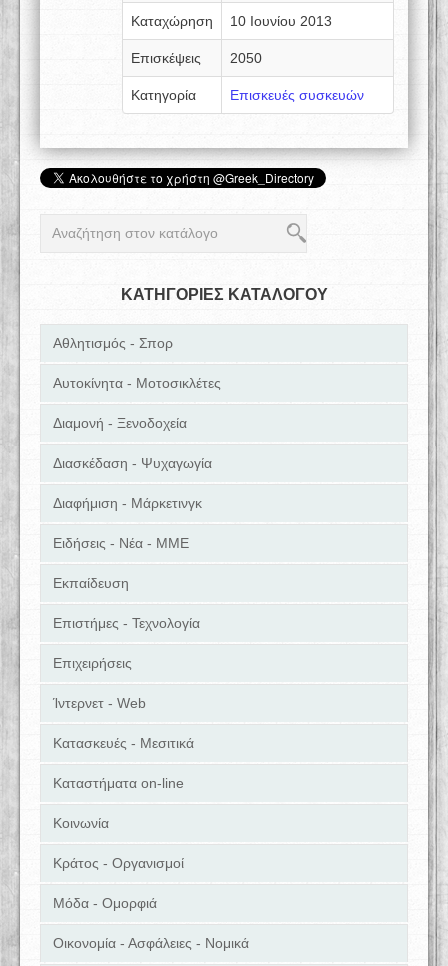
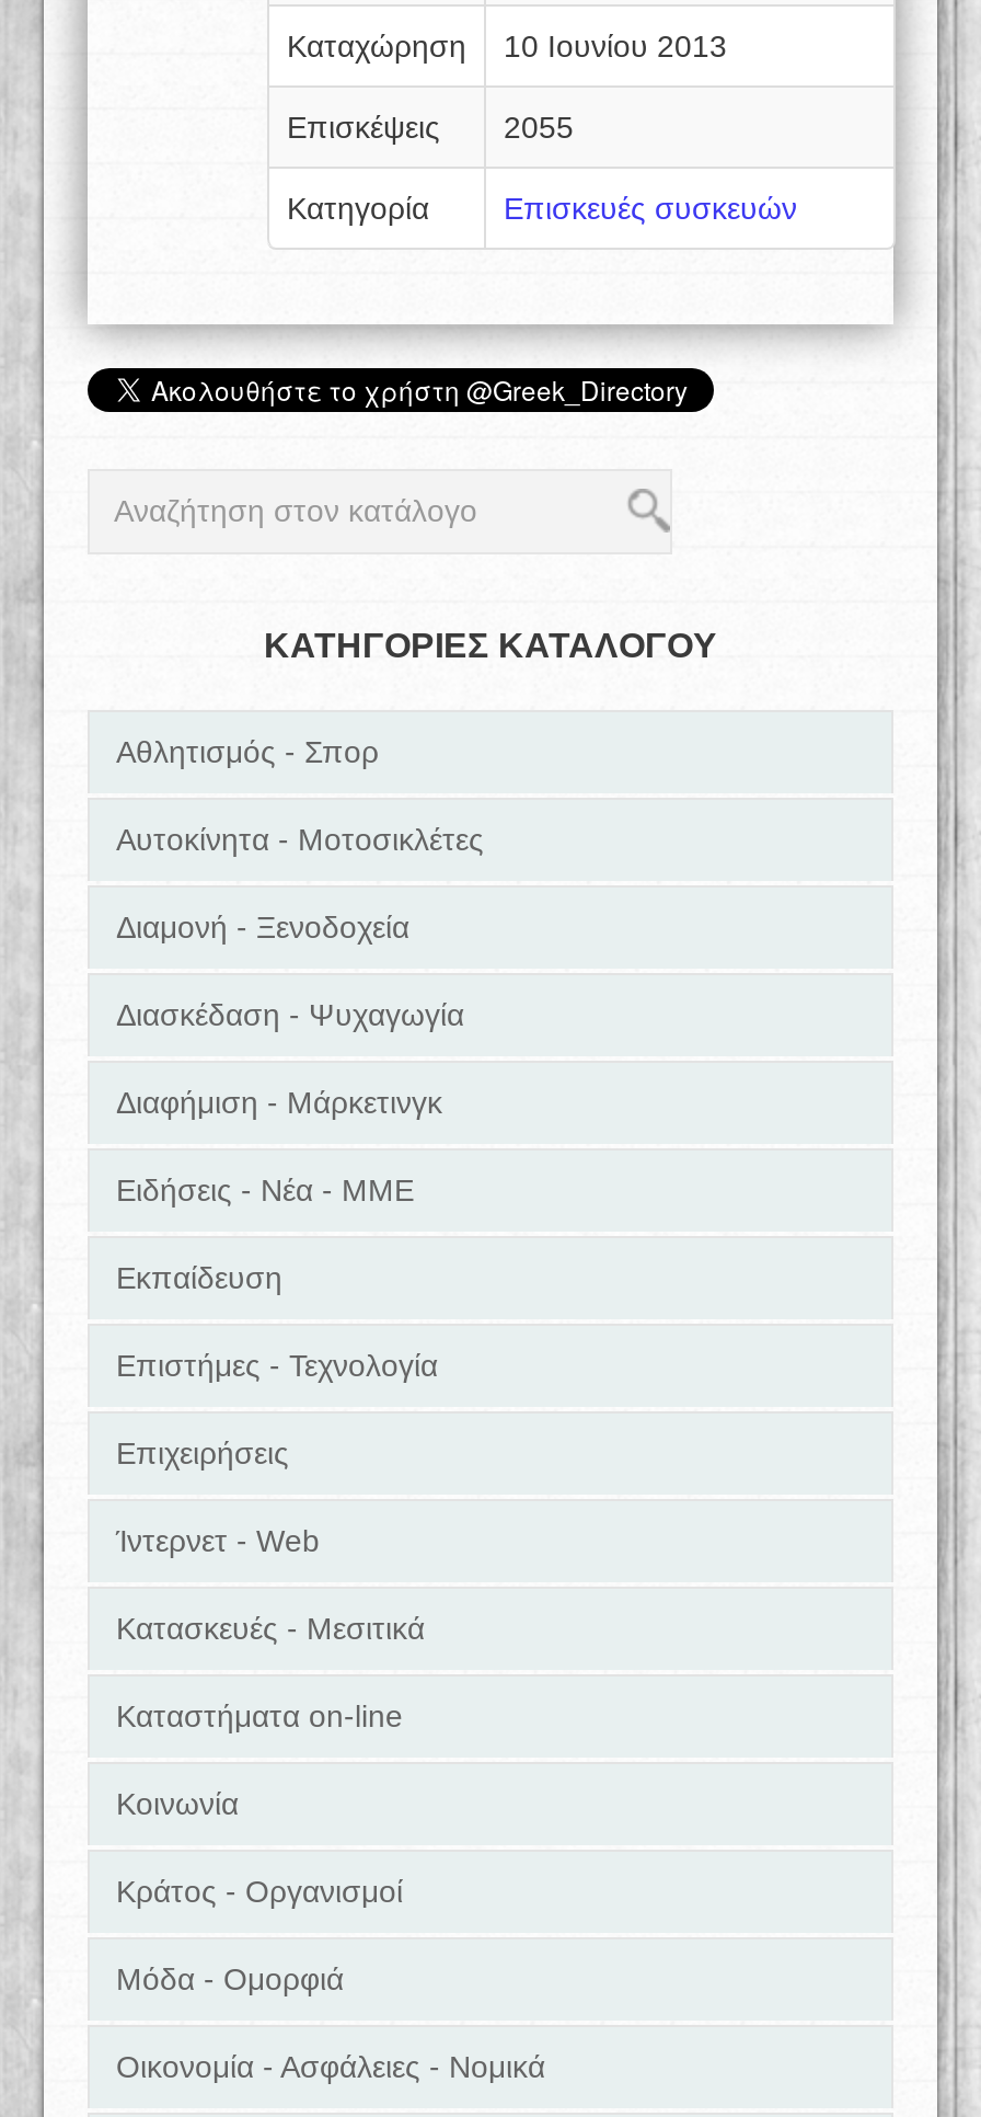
[131,50,262,66] Επισκέψεις 2050 -> [287,110,574,145] Επισκέψεις 2055

